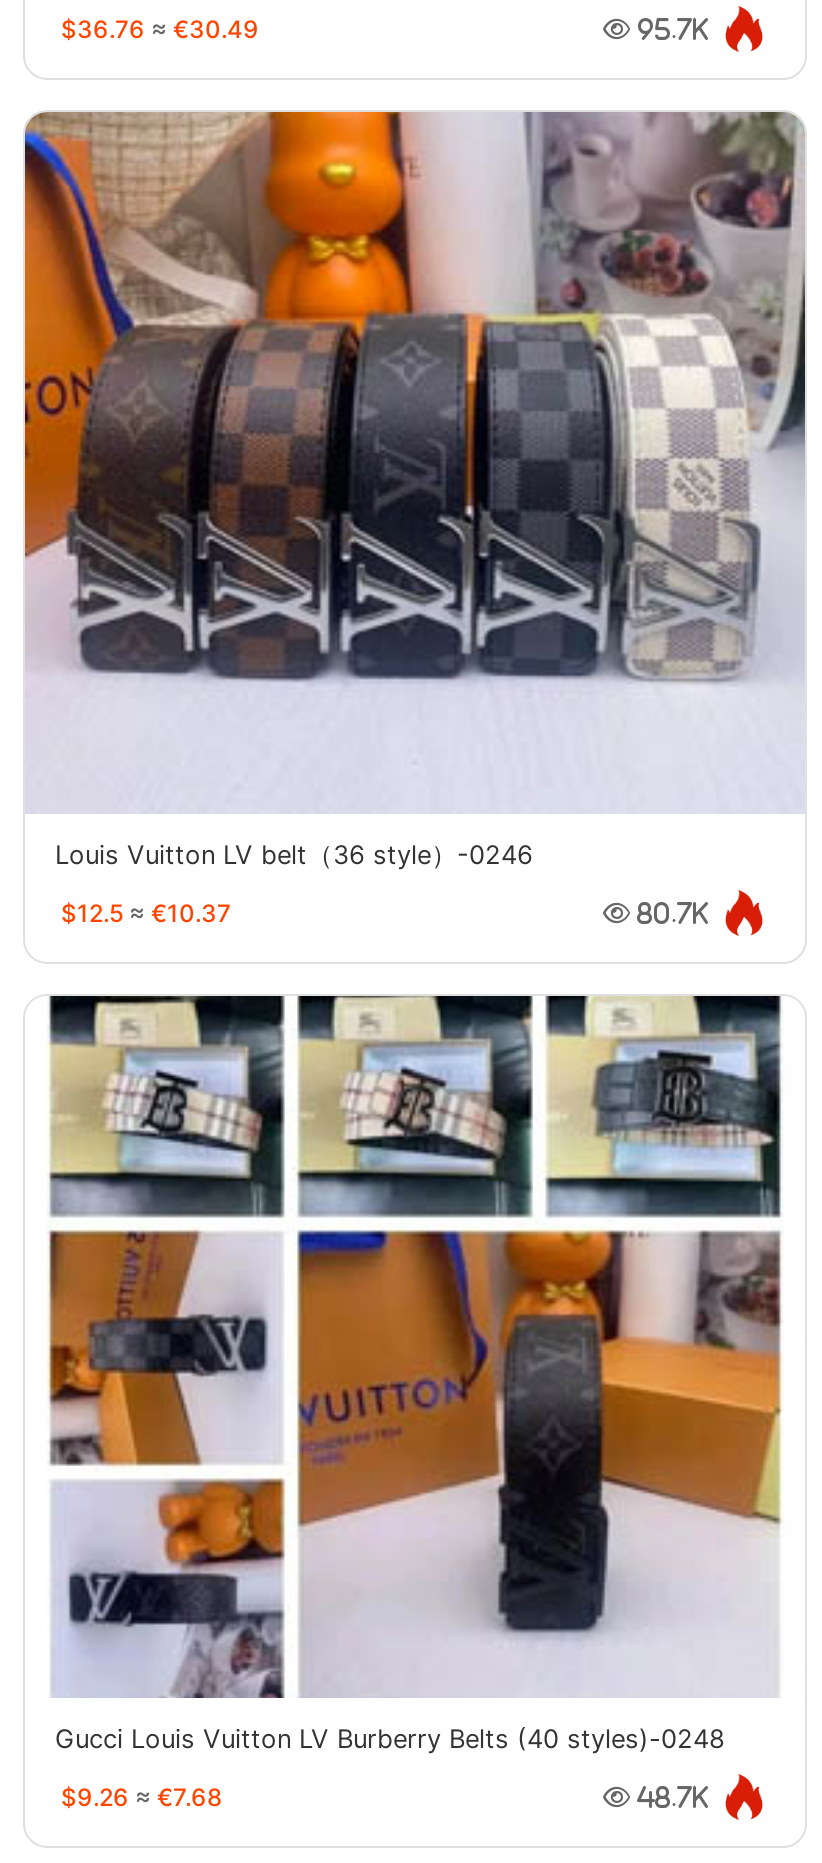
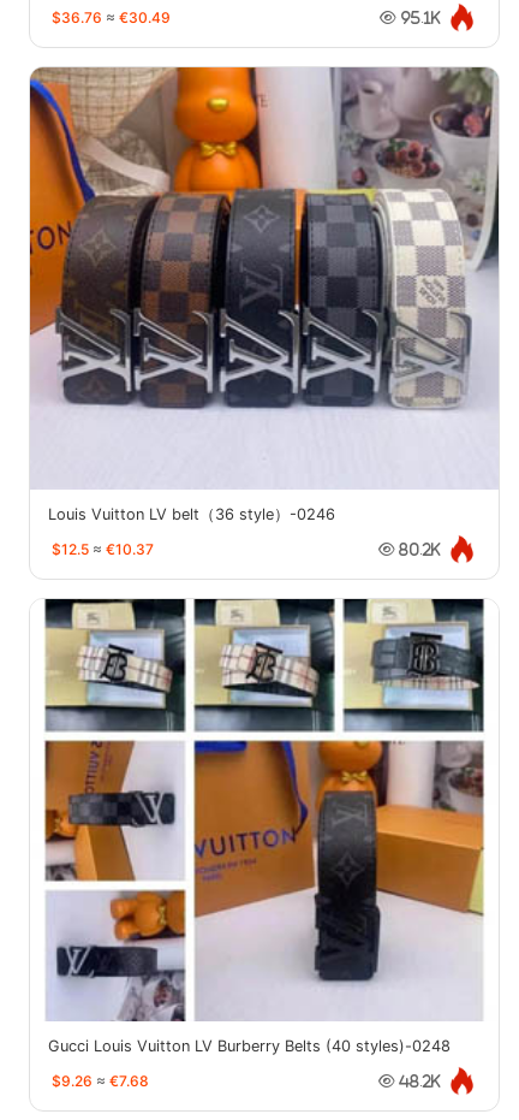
[631,16,709,42] 95.7K -> [396,9,441,25] 95.1K
[631,900,709,926] 80.7K -> [395,541,441,557] 80.2K
[631,1784,709,1810] 48.7K -> [395,1073,441,1088] 48.2K

